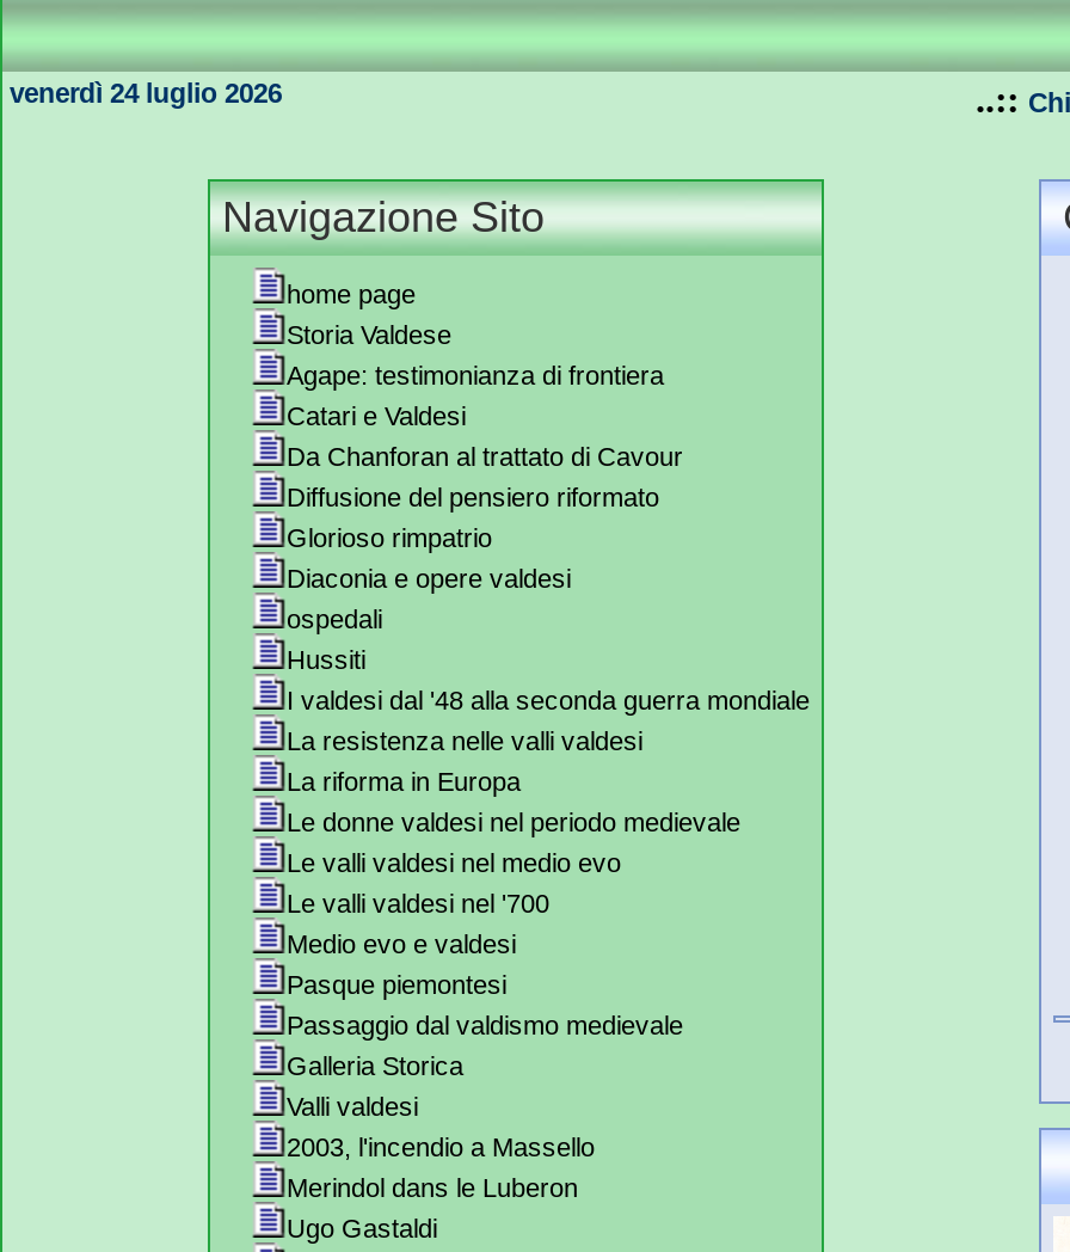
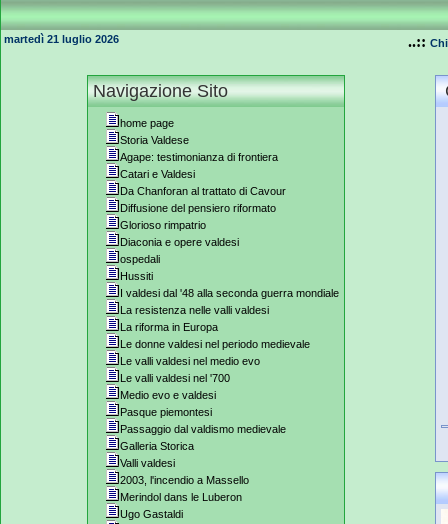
[10,79,282,108] venerdì 24 luglio 2026 -> [4,33,119,45] martedì 21 luglio 2026

